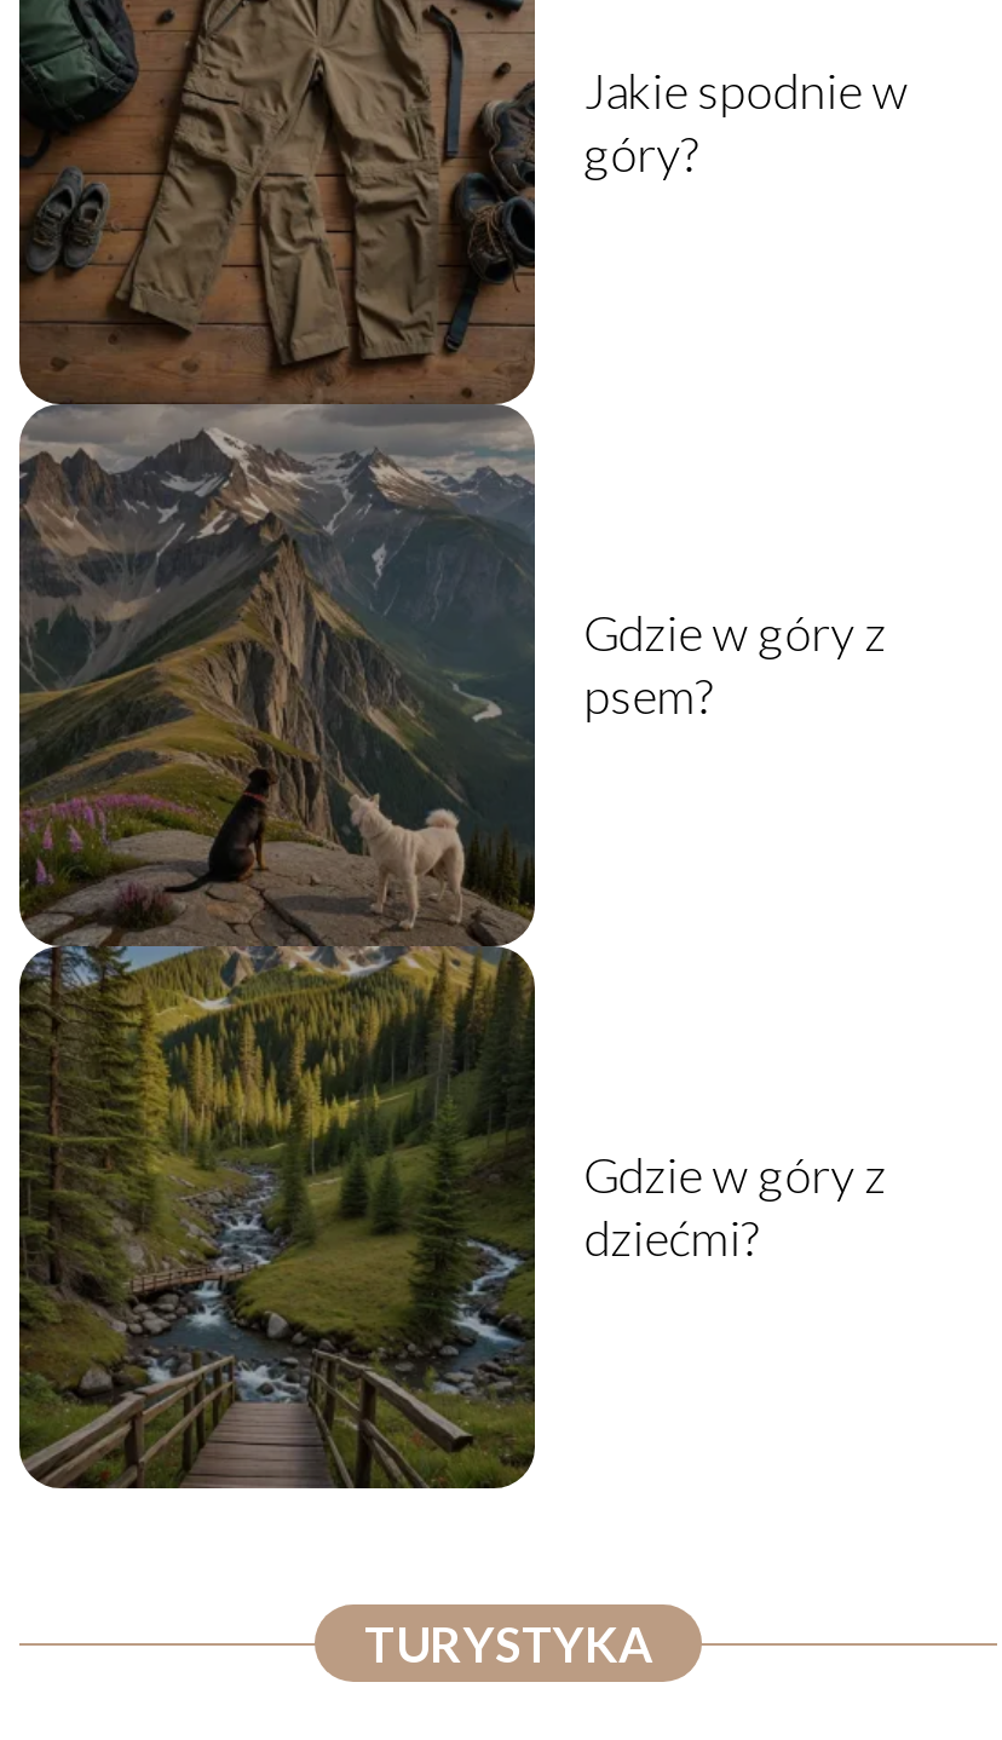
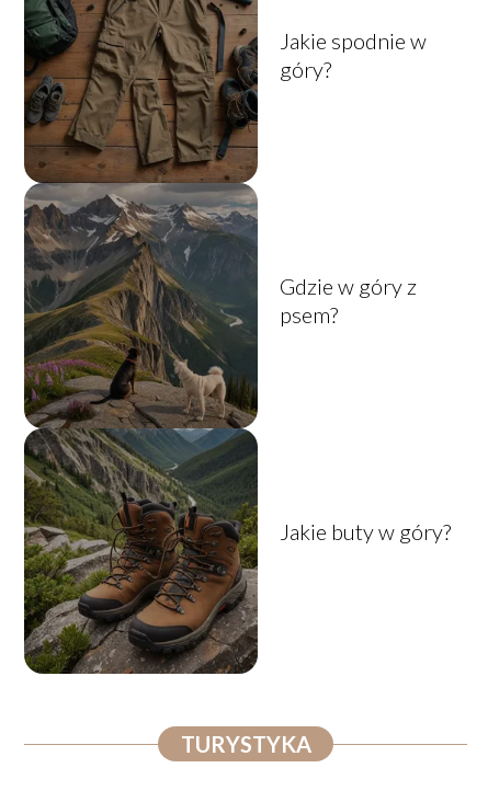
[19,944,887,1488] [image] | Gdzie w góry z | dziećmi? -> [24,428,451,674] [image] | Jakie buty w góry?

